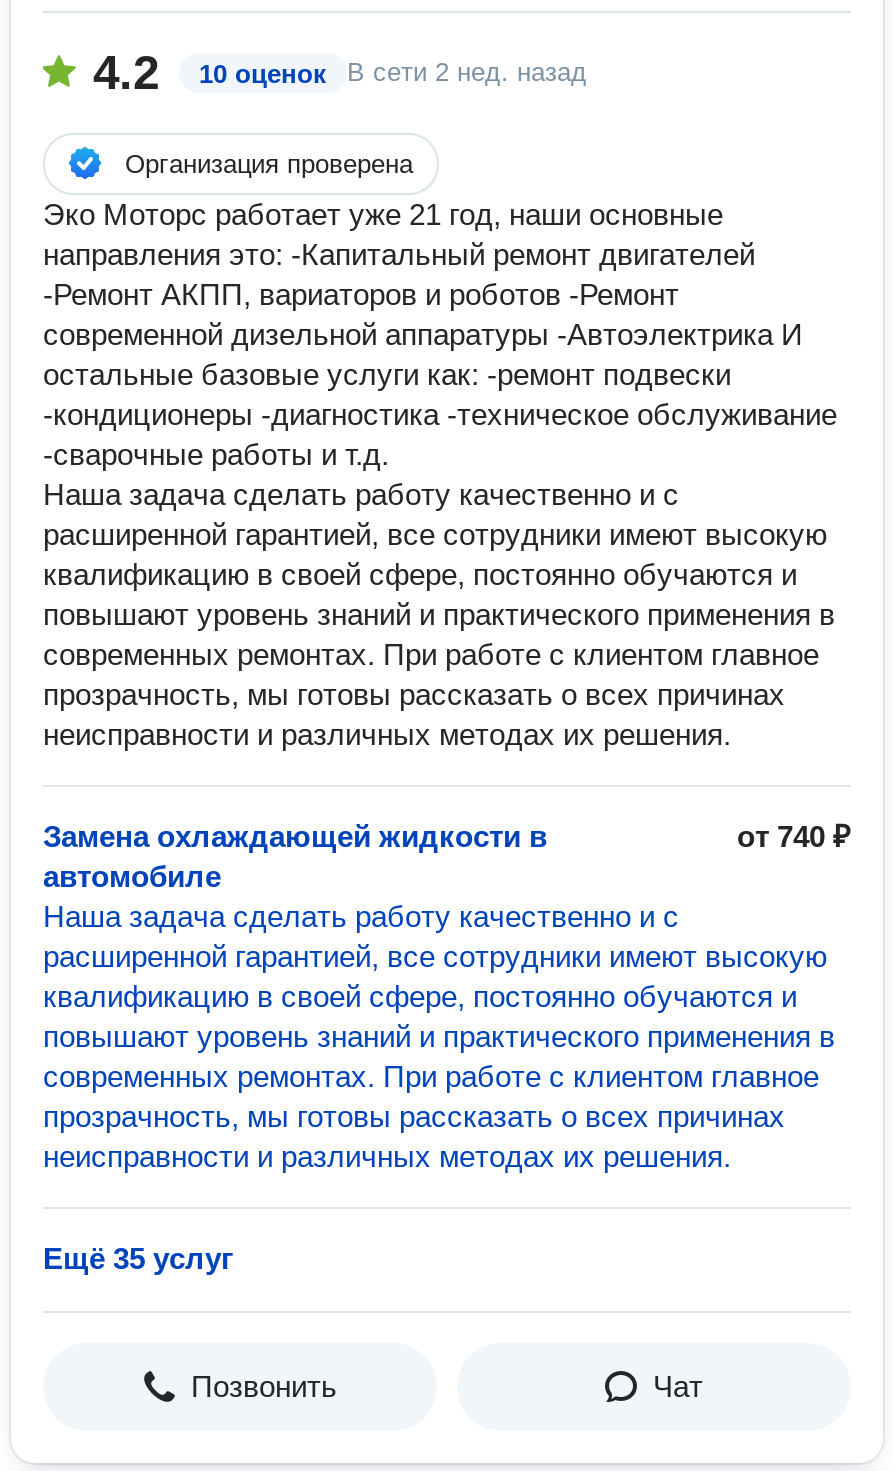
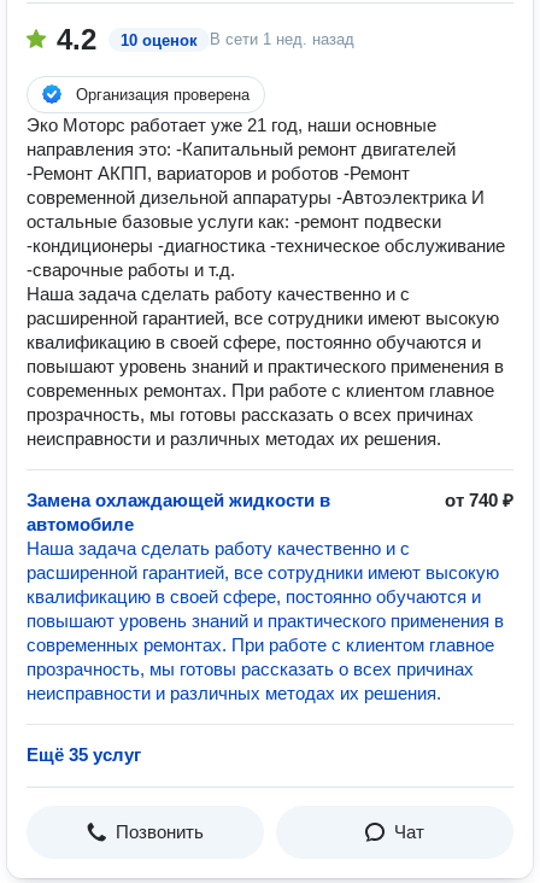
[347,57,587,87] В сети 2 нед. назад -> [210,30,354,48] В сети 1 нед. назад

